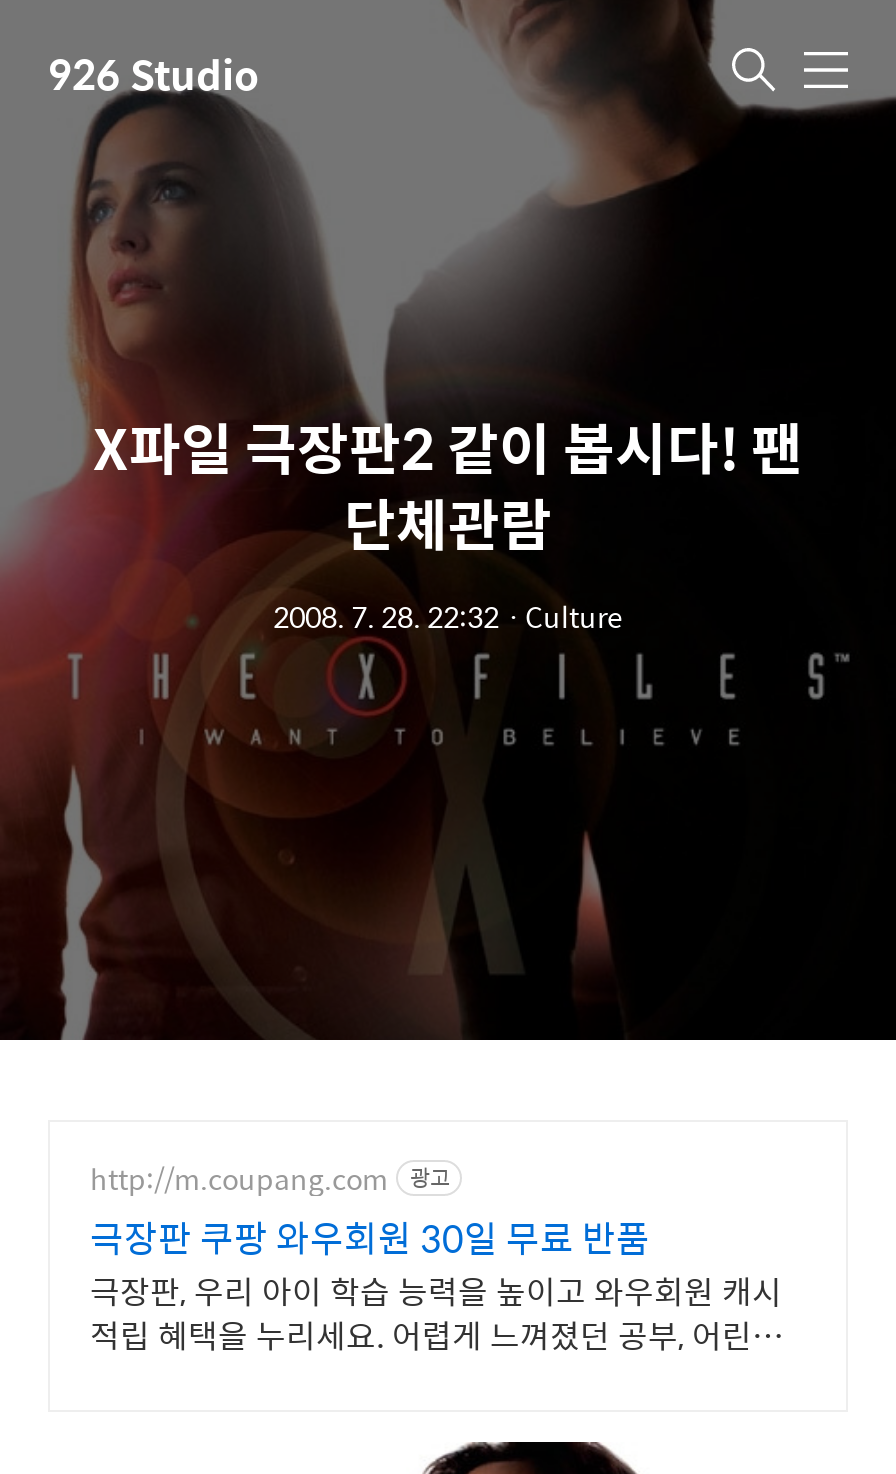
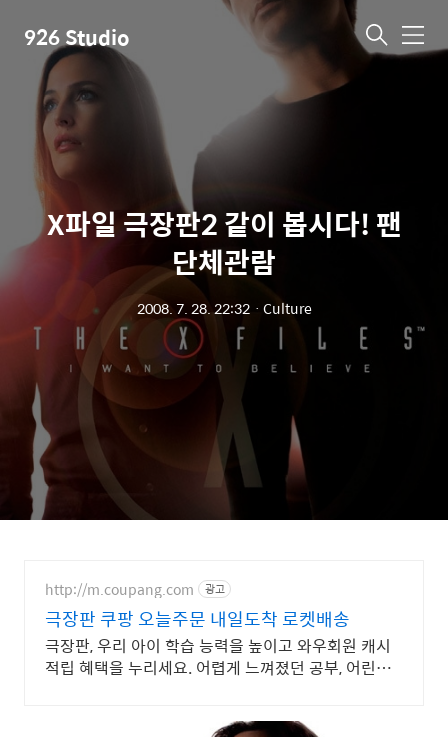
[90,1210,650,1264] 극장판 쿠팡 와우회원 30일 무료 반품 -> [45,605,350,632] 극장판 쿠팡 오늘주문 내일도착 로켓배송

